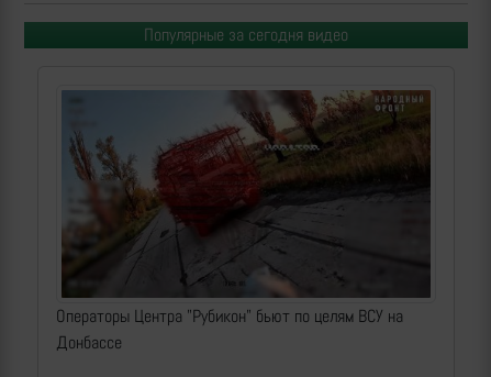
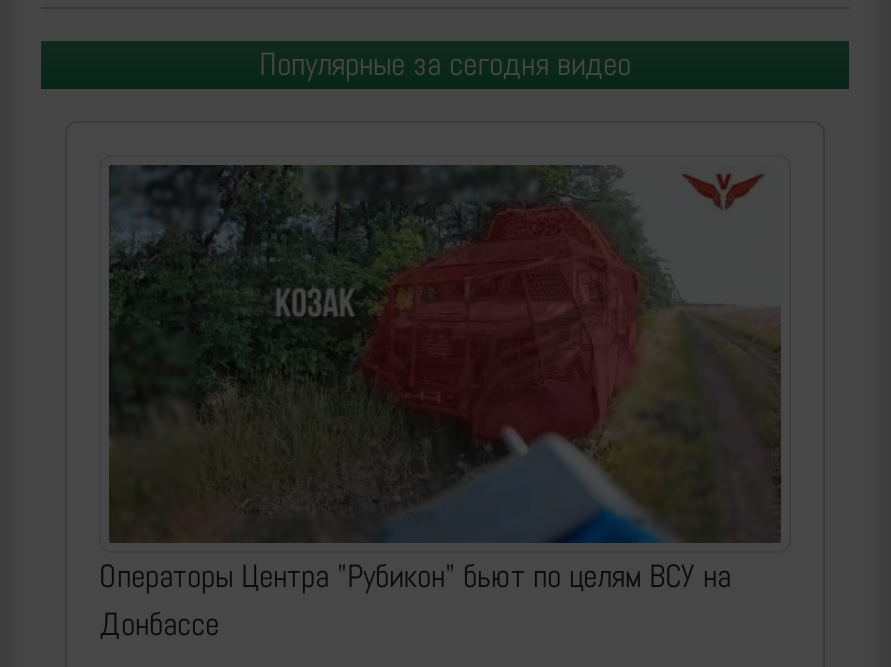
[62,89,432,299] [image] -> [107,163,781,545] [image]

